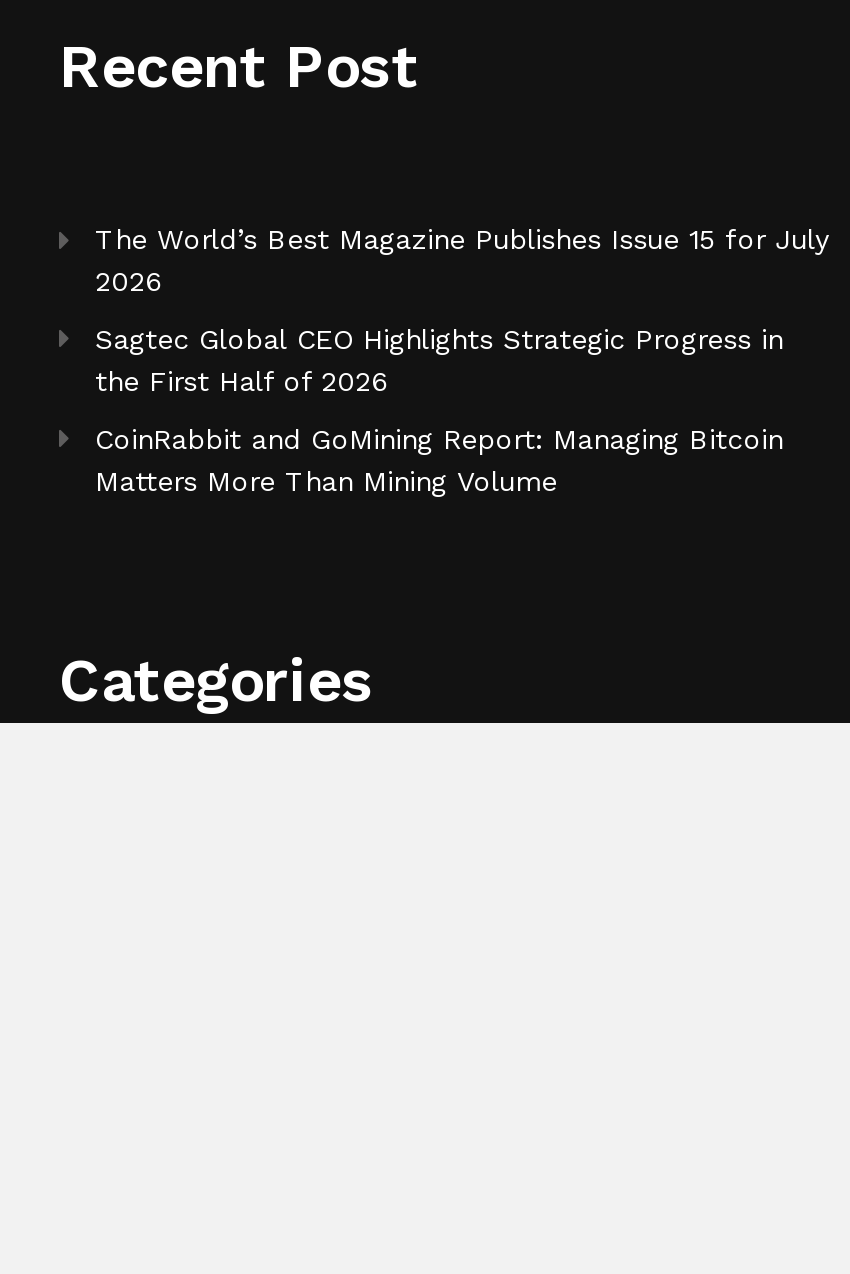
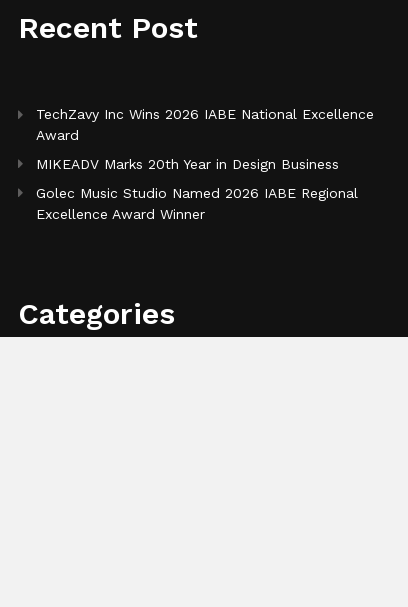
[95,224,829,298] The World’s Best Magazine Publishes Issue 15 for July | 2026 -> [36,106,374,143] TechZavy Inc Wins 2026 IABE National Excellence | Award
[95,324,783,398] Sagtec Global CEO Highlights Strategic Progress in | the First Half of 2026 -> [36,156,339,172] MIKEADV Marks 20th Year in Design Business
[95,424,783,498] CoinRabbit and GoMining Report: Managing Bitcoin | Matters More Than Mining Volume -> [36,185,358,222] Golec Music Studio Named 2026 IABE Regional | Excellence Award Winner

